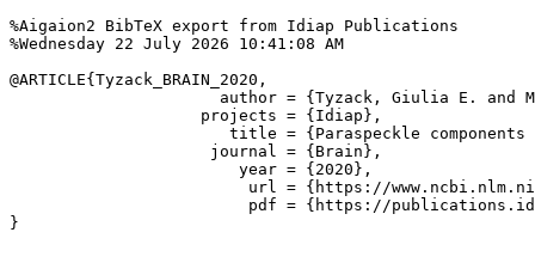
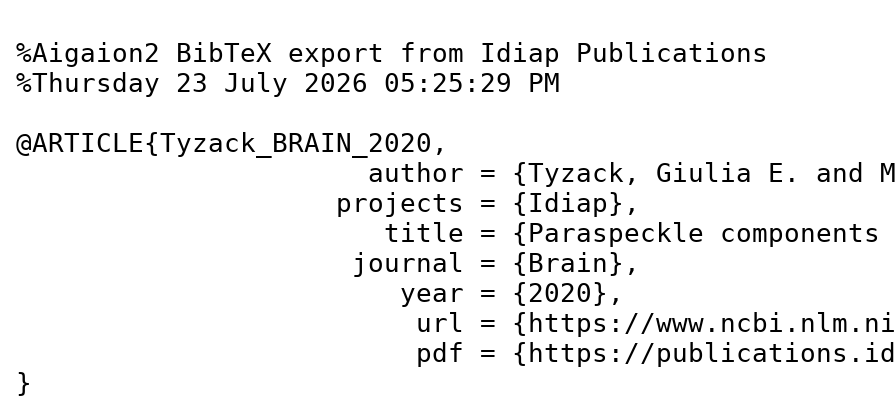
[10,35,344,53] %Wednesday 22 July 2026 10:41:08 AM -> [16,68,560,98] %Thursday 23 July 2026 05:25:29 PM

